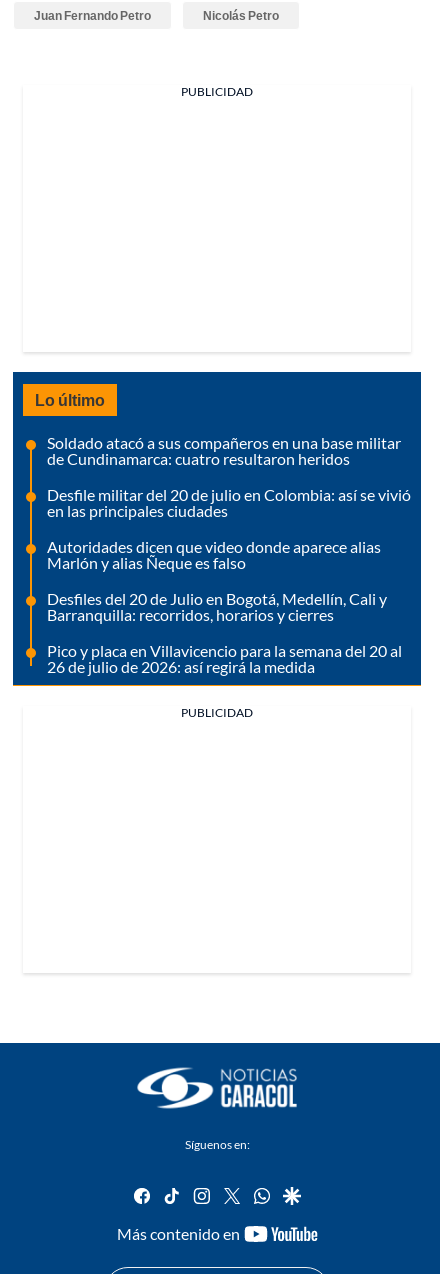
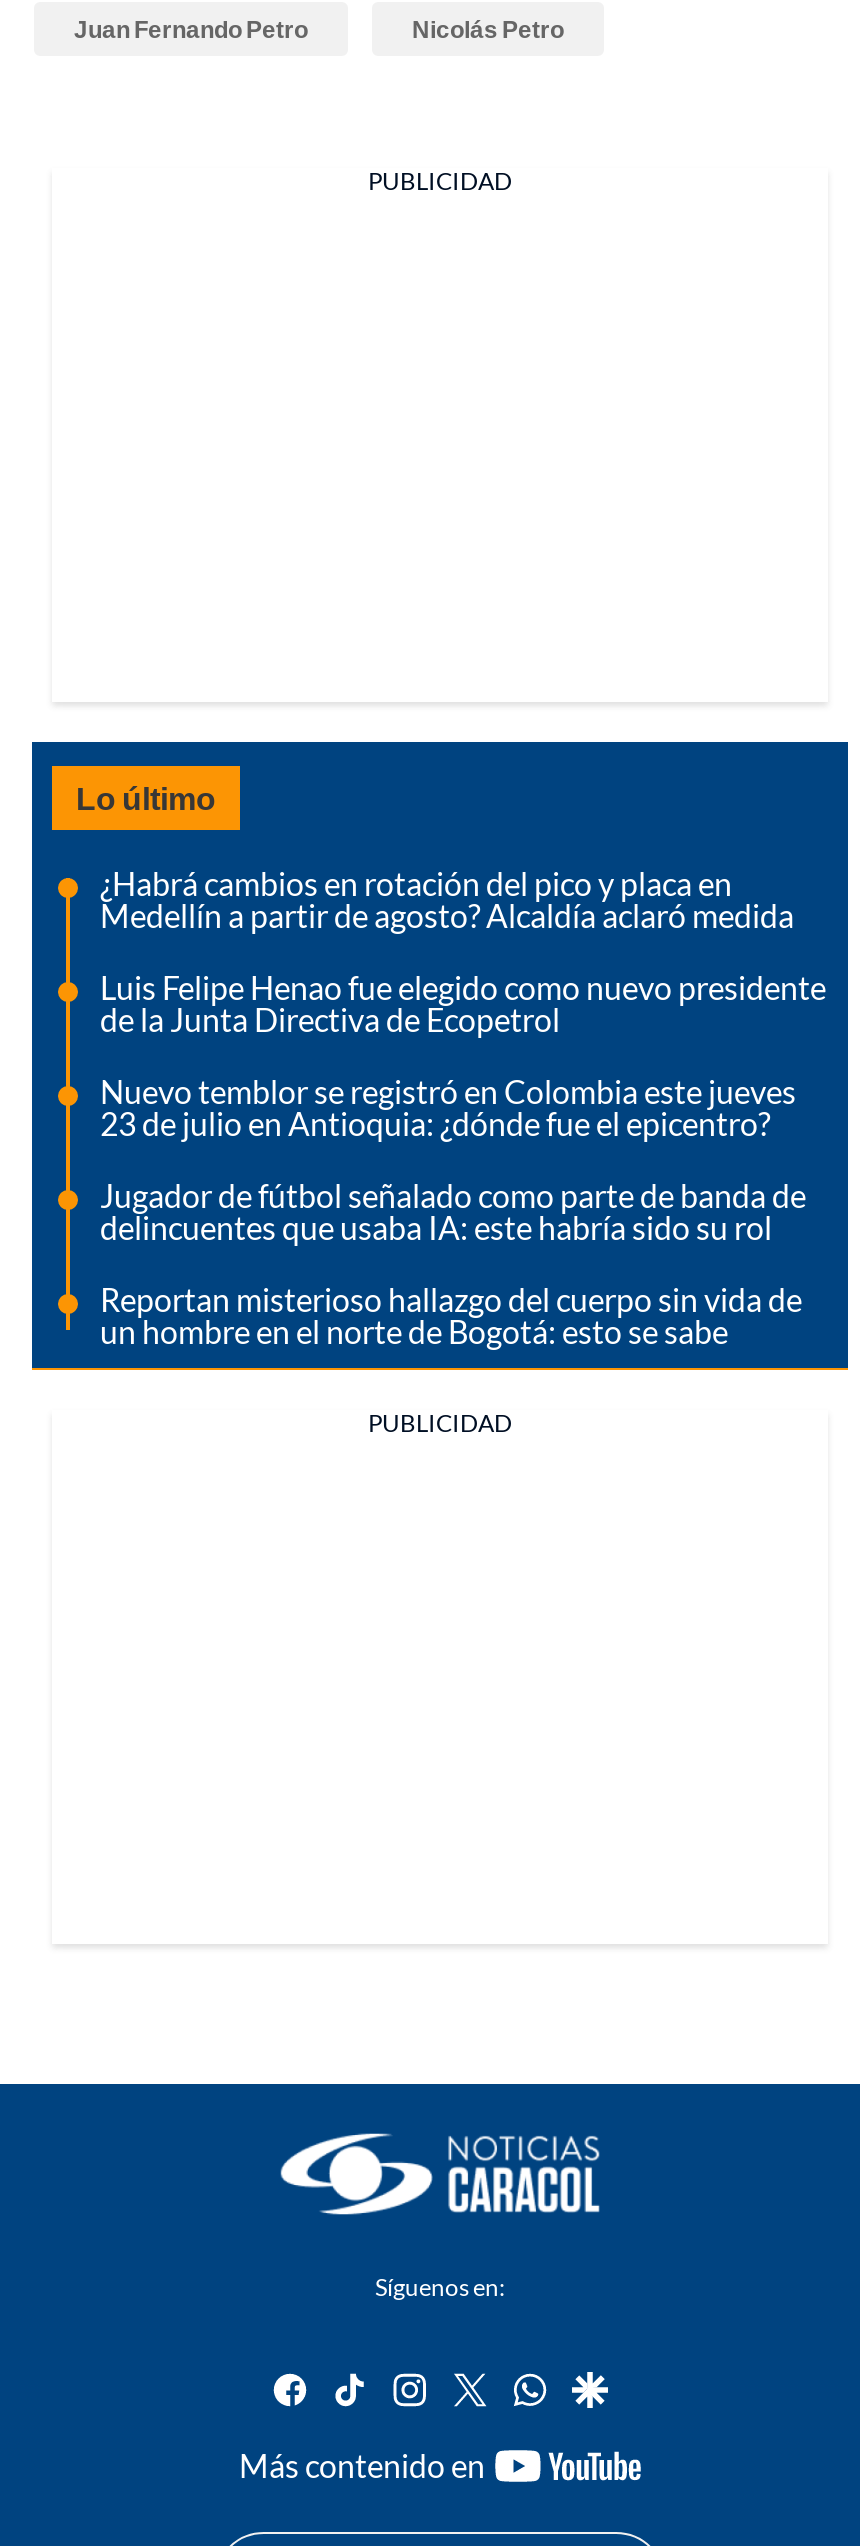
[47,433,401,468] Soldado atacó a sus compañeros en una base militar | de Cundinamarca: cuatro resultaron heridos -> [100,864,794,934] ¿Habrá cambios en rotación del pico y placa en | Medellín a partir de agosto? Alcaldía aclaró medida
[47,485,411,520] Desfile militar del 20 de julio en Colombia: así se vivió | en las principales ciudades -> [100,968,826,1038] Luis Felipe Henao fue elegido como nuevo presidente | de la Junta Directiva de Ecopetrol
[47,537,381,572] Autoridades dicen que video donde aparece alias | Marlón y alias Ñeque es falso -> [100,1072,796,1142] Nuevo temblor se registró en Colombia este jueves | 23 de julio en Antioquia: ¿dónde fue el epicentro?
[47,589,387,624] Desfiles del 20 de Julio en Bogotá, Medellín, Cali y | Barranquilla: recorridos, horarios y cierres -> [100,1176,806,1246] Jugador de fútbol señalado como parte de banda de | delincuentes que usaba IA: este habría sido su rol
[47,641,402,676] Pico y placa en Villavicencio para la semana del 20 al | 26 de julio de 2026: así regirá la medida -> [100,1280,802,1350] Reportan misterioso hallazgo del cuerpo sin vida de | un hombre en el norte de Bogotá: esto se sabe

